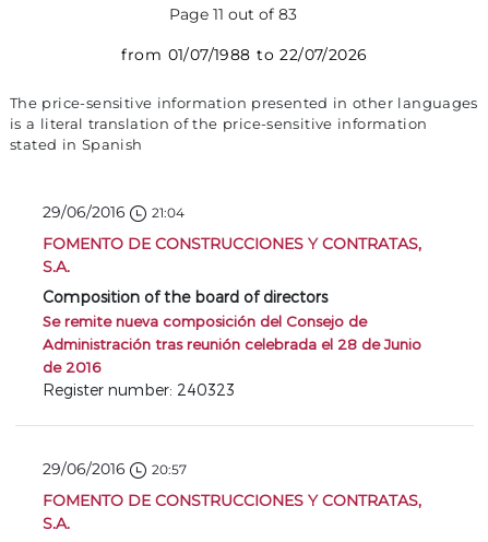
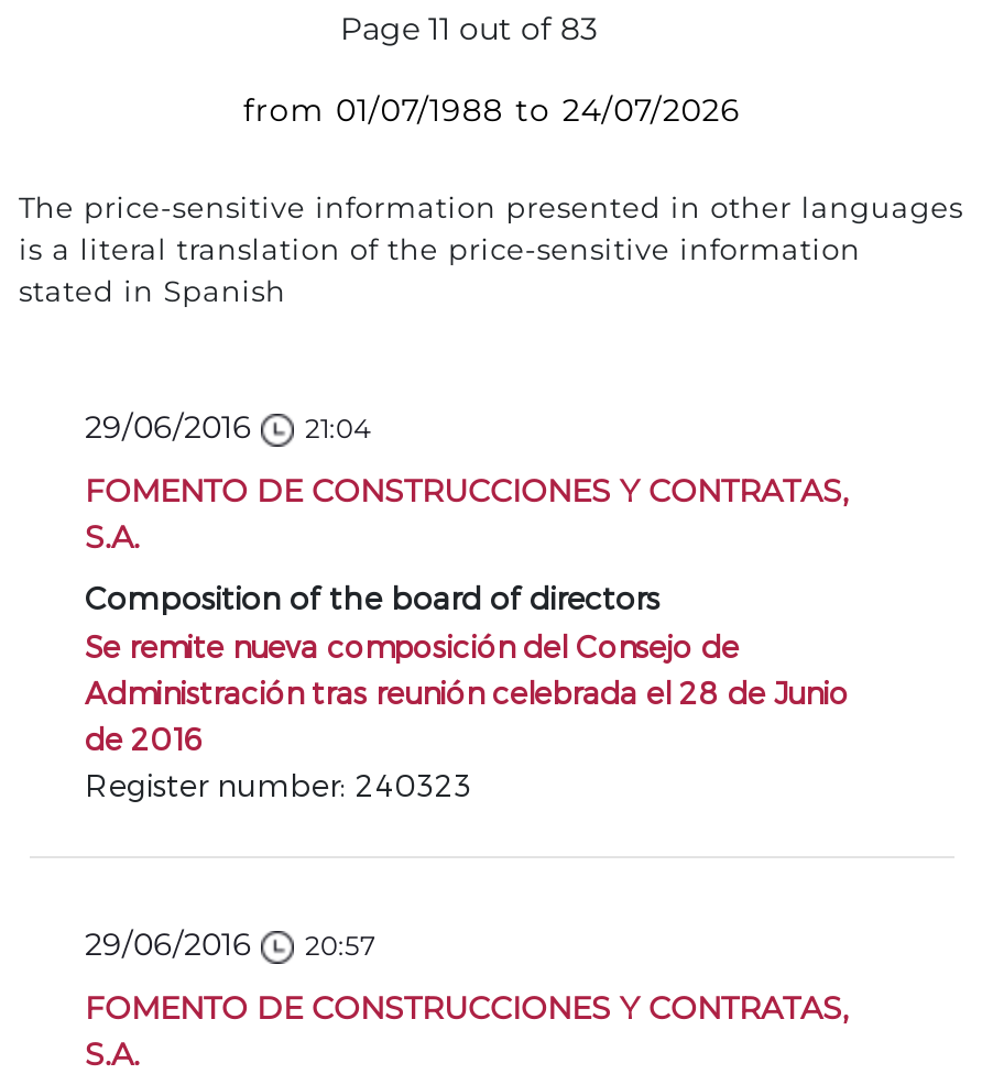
[122,45,367,64] from 01/07/1988 to 22/07/2026 -> [243,90,741,130] from 01/07/1988 to 24/07/2026

